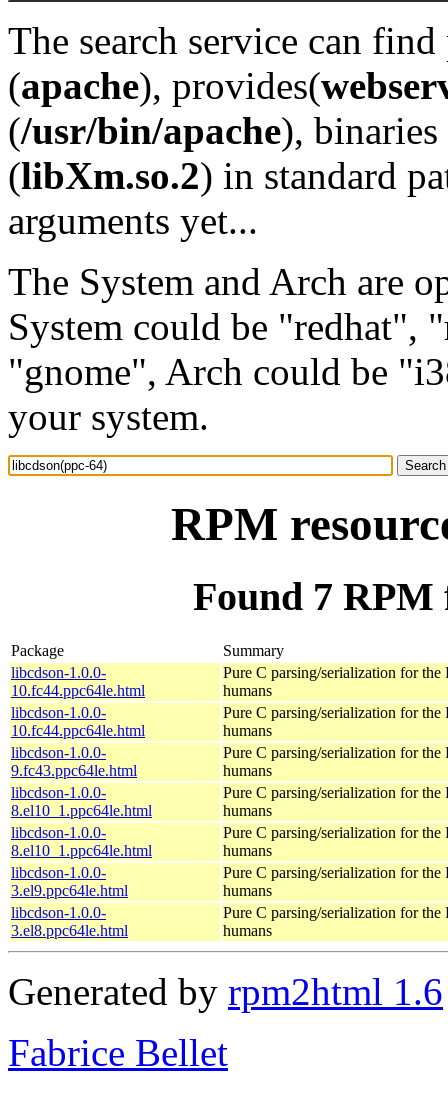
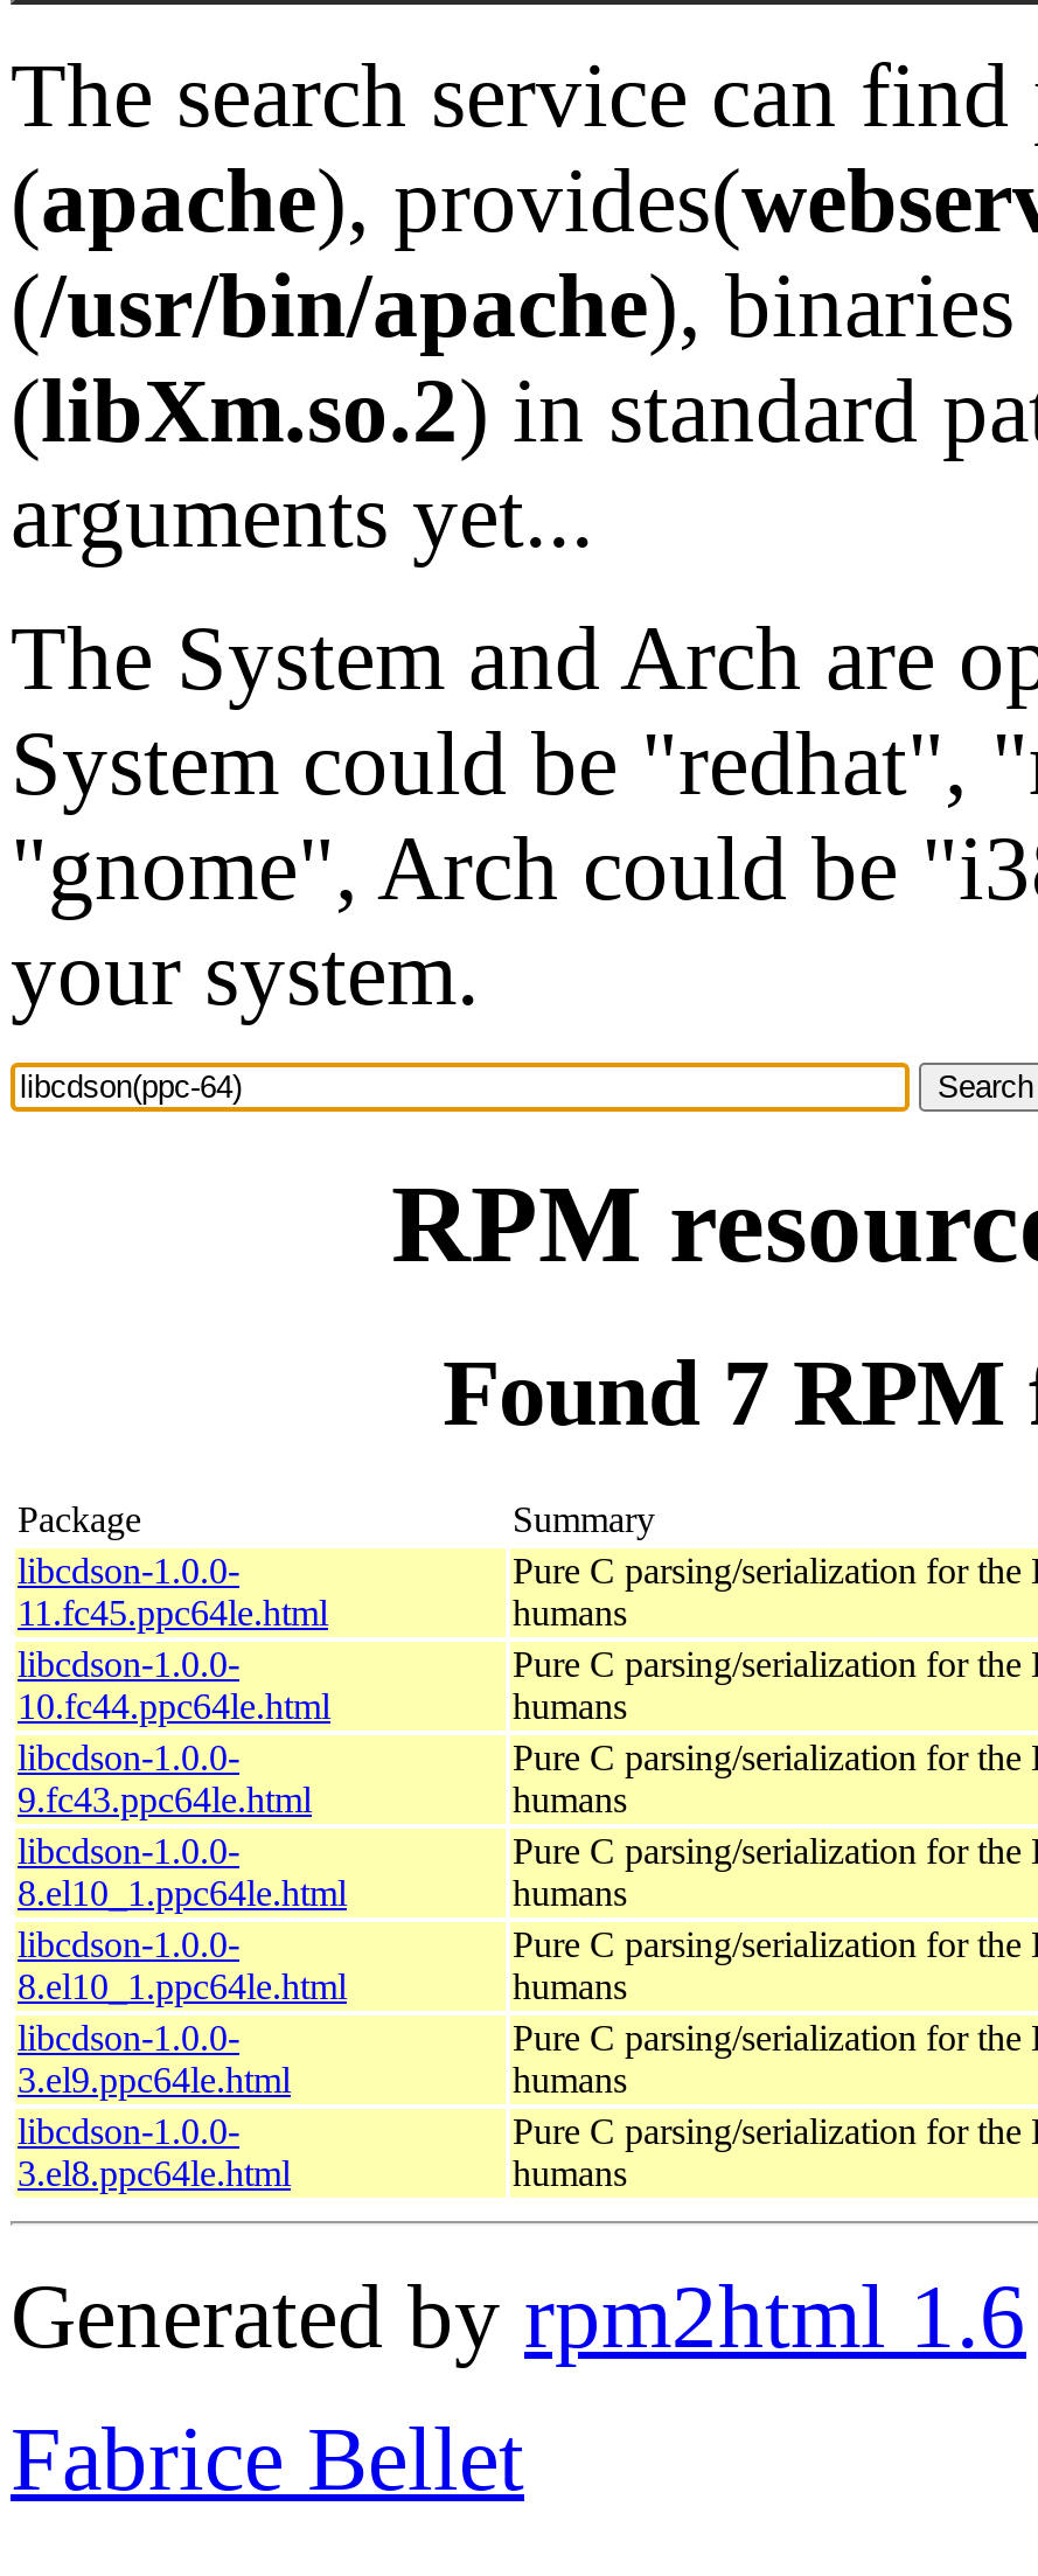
[11,682,145,699] 10.fc44.ppc64le.html -> [18,1592,328,1632] 11.fc45.ppc64le.html

